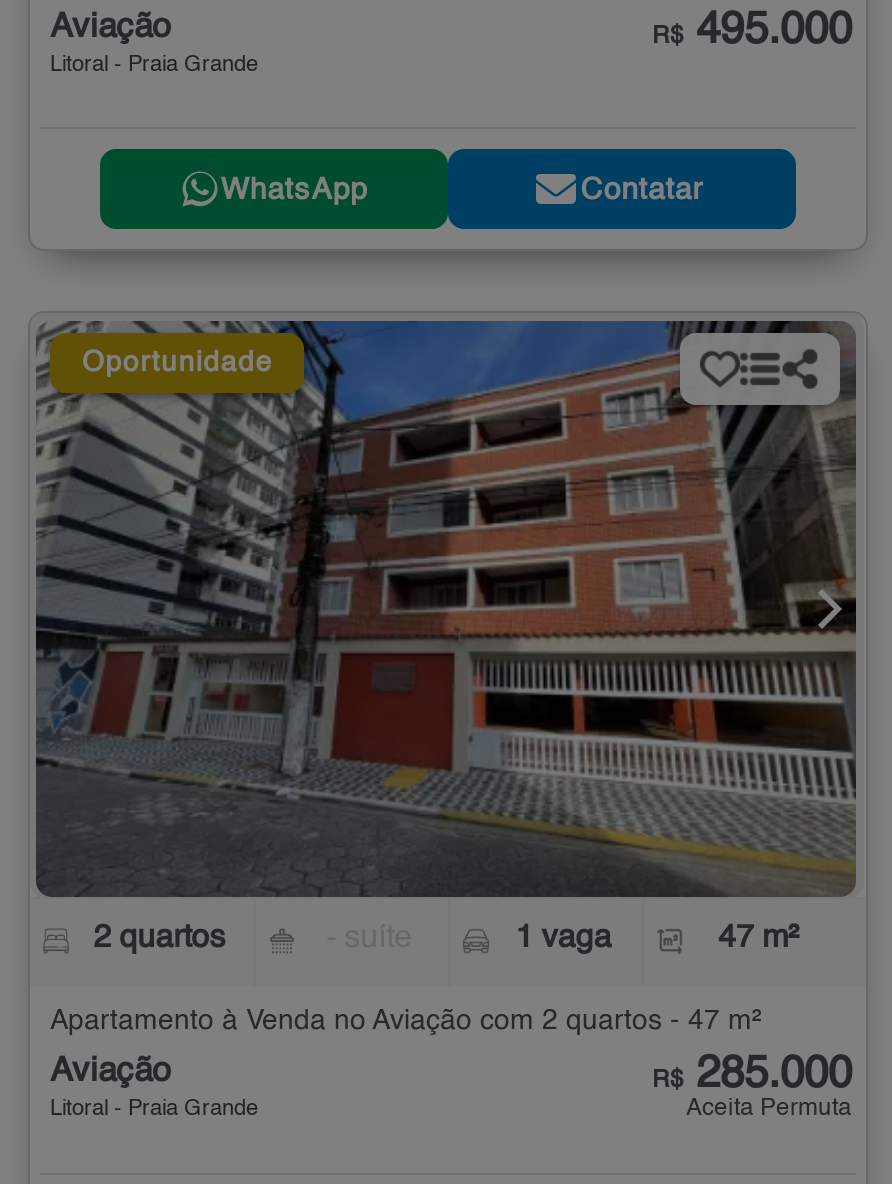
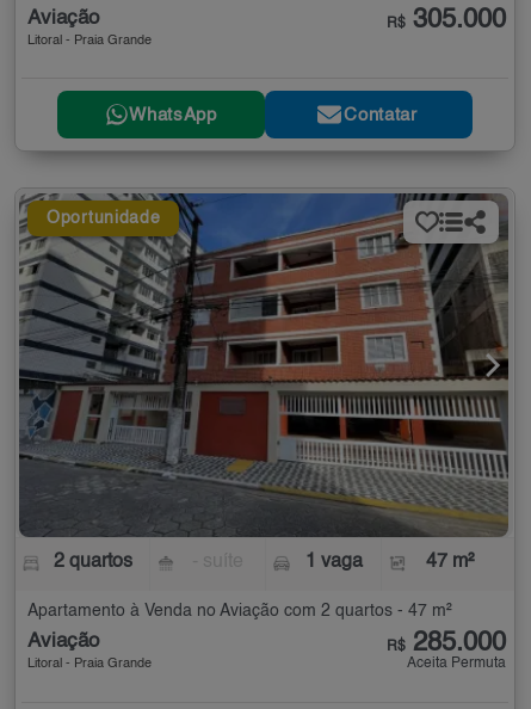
[652,9,852,53] R$495.000 -> [387,7,506,34] R$305.000

